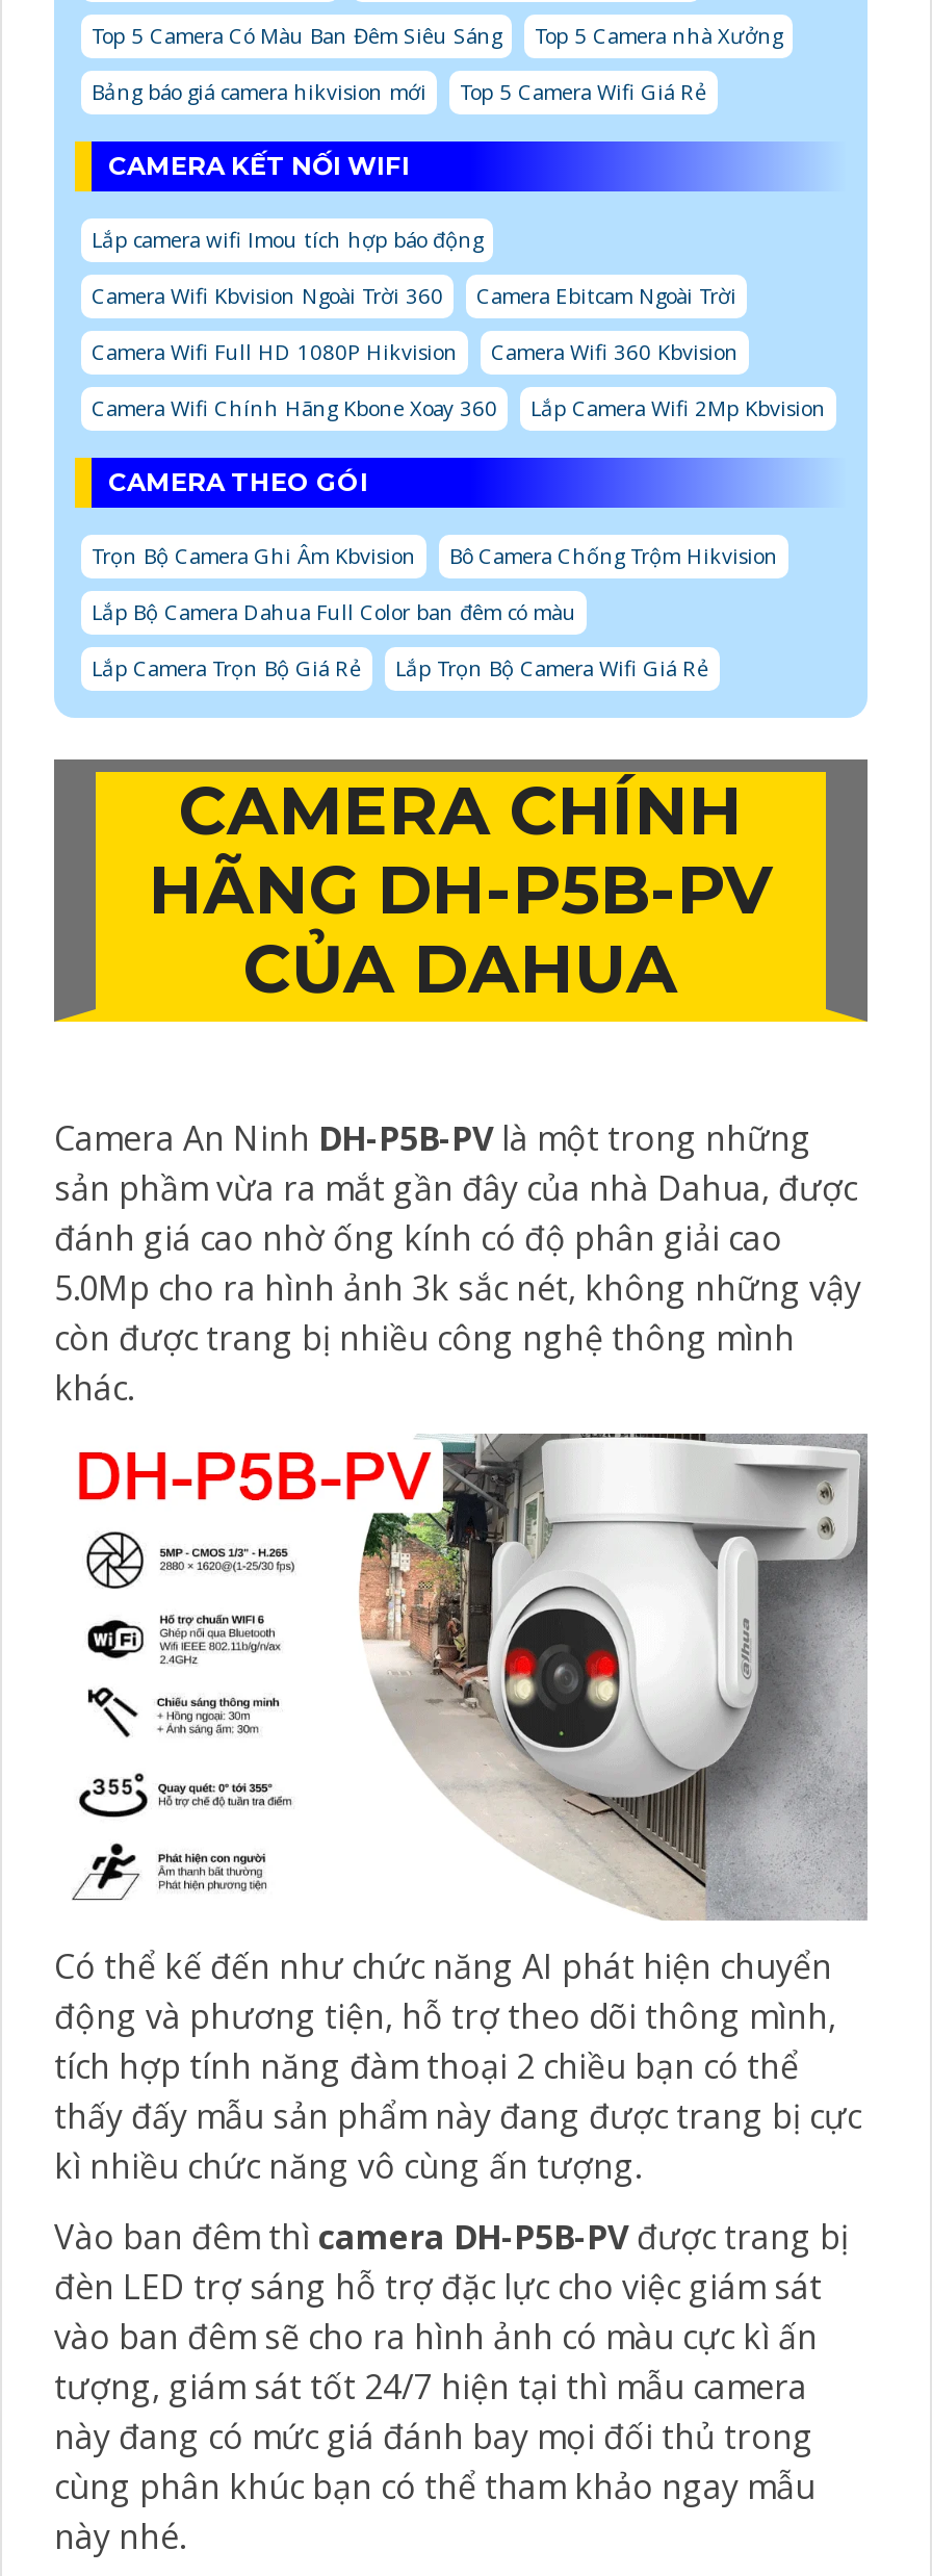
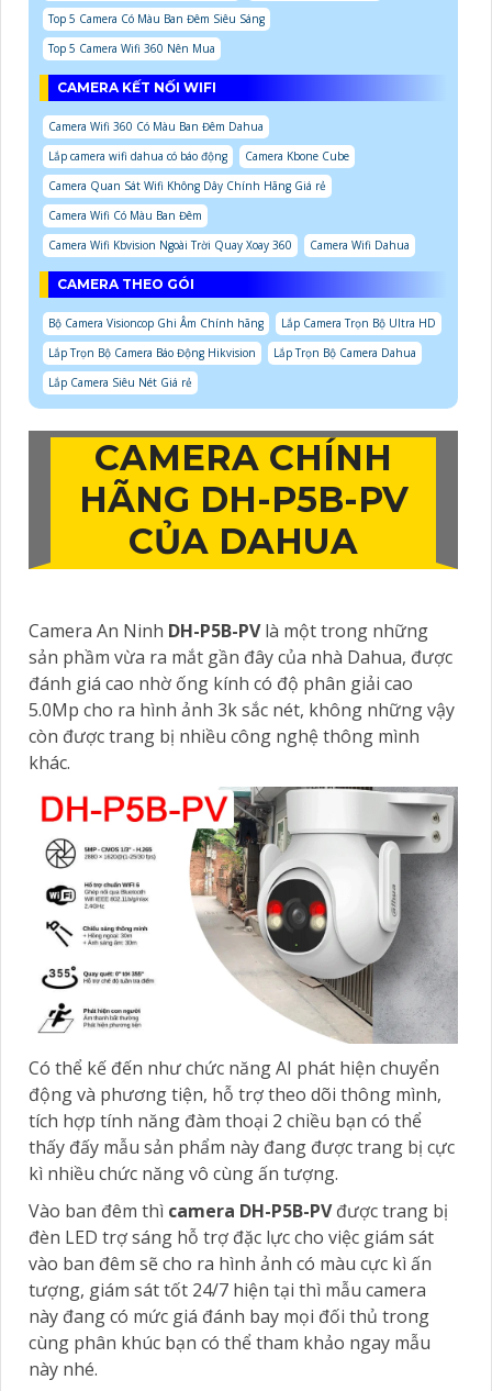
[92,20,782,105] Top 5 Camera nhà Xưởng | Bảng báo giá camera hikvision mới | Top 5 Camera Wifi Giá Rẻ -> [48,40,215,56] Top 5 Camera Wifi 360 Nên Mua
[92,224,826,422] Lắp camera wifi Imou tích hợp báo động | Camera Wifi Kbvision Ngoài Trời 360 | Camera Ebitcam Ngoài Trời | Camera Wifi Full HD 1080P Hikvision | Camera Wifi 360 Kbvision | Camera Wifi Chính Hãng Kbone Xoay 360 | Lắp Camera Wifi 2Mp Kbvision -> [48,118,410,252] Camera Wifi 360 Có Màu Ban Đêm Dahua | Lắp camera wifi dahua có báo động | Camera Kbone Cube | Camera Quan Sát Wifi Không Dây Chính Hãng Giá rẻ | Camera Wifi Có Màu Ban Đêm | Camera Wifi Kbvision Ngoài Trời Quay Xoay 360 | Camera Wifi Dahua
[92,540,778,569] Trọn Bộ Camera Ghi Âm Kbvision | Bô Camera Chống Trộm Hikvision -> [48,315,436,330] Bộ Camera Visioncop Ghi Âm Chính hãng | Lắp Camera Trọn Bộ Ultra HD
[92,596,576,625] Lắp Bộ Camera Dahua Full Color ban đêm có màu -> [48,345,416,360] Lắp Trọn Bộ Camera Báo Động Hikvision | Lắp Trọn Bộ Camera Dahua
[92,653,709,682] Lắp Camera Trọn Bộ Giá Rẻ | Lắp Trọn Bộ Camera Wifi Giá Rẻ -> [48,374,192,390] Lắp Camera Siêu Nét Giá rẻ

